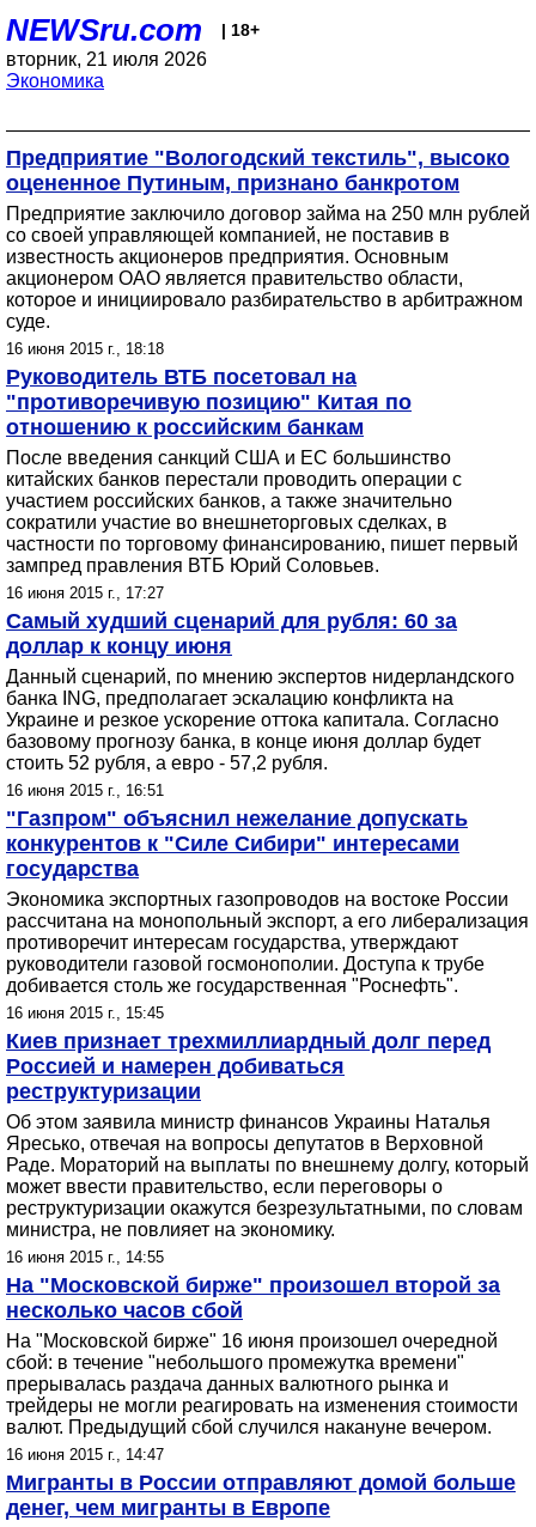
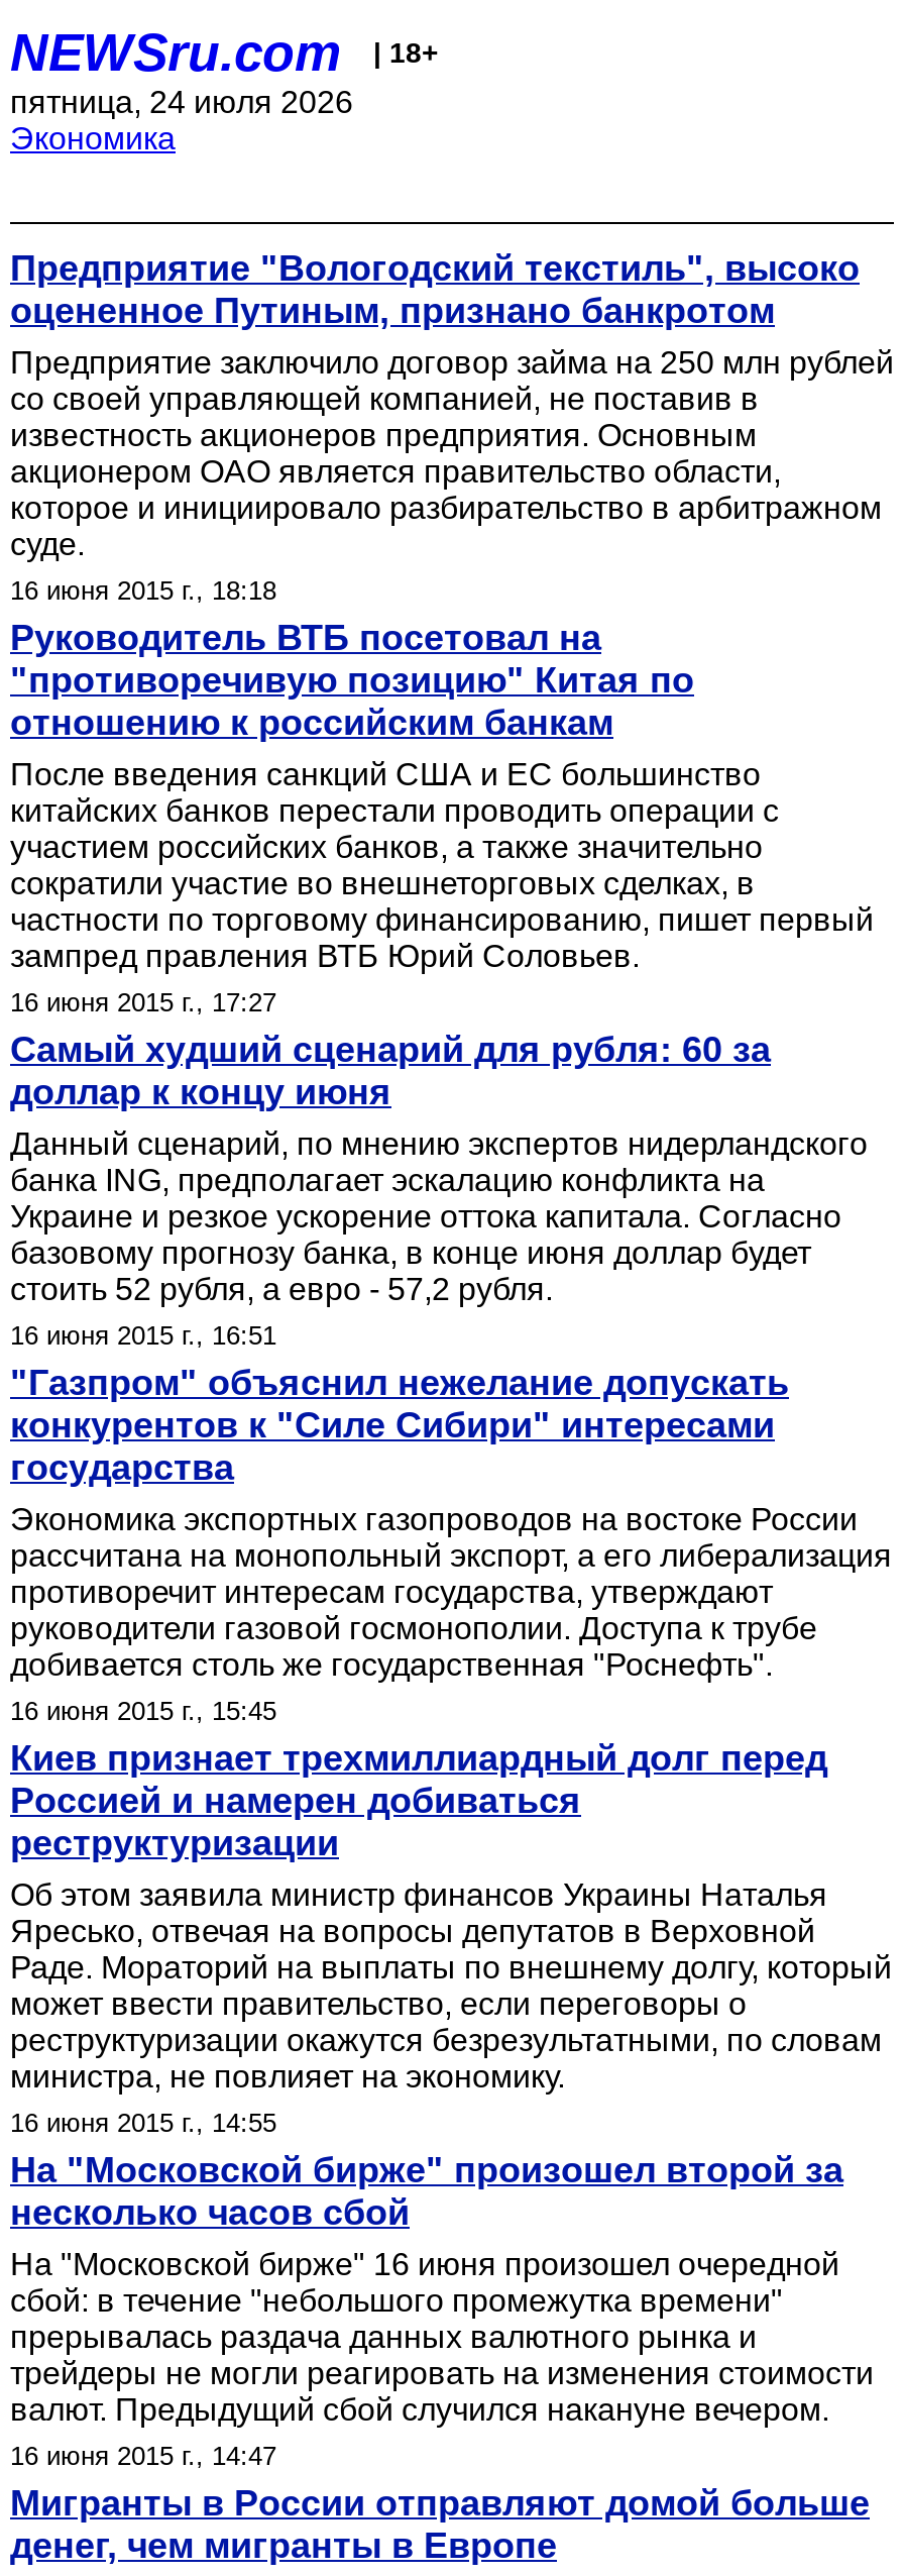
[6,49,207,69] вторник, 21 июля 2026 -> [10,85,353,119] пятница, 24 июля 2026

